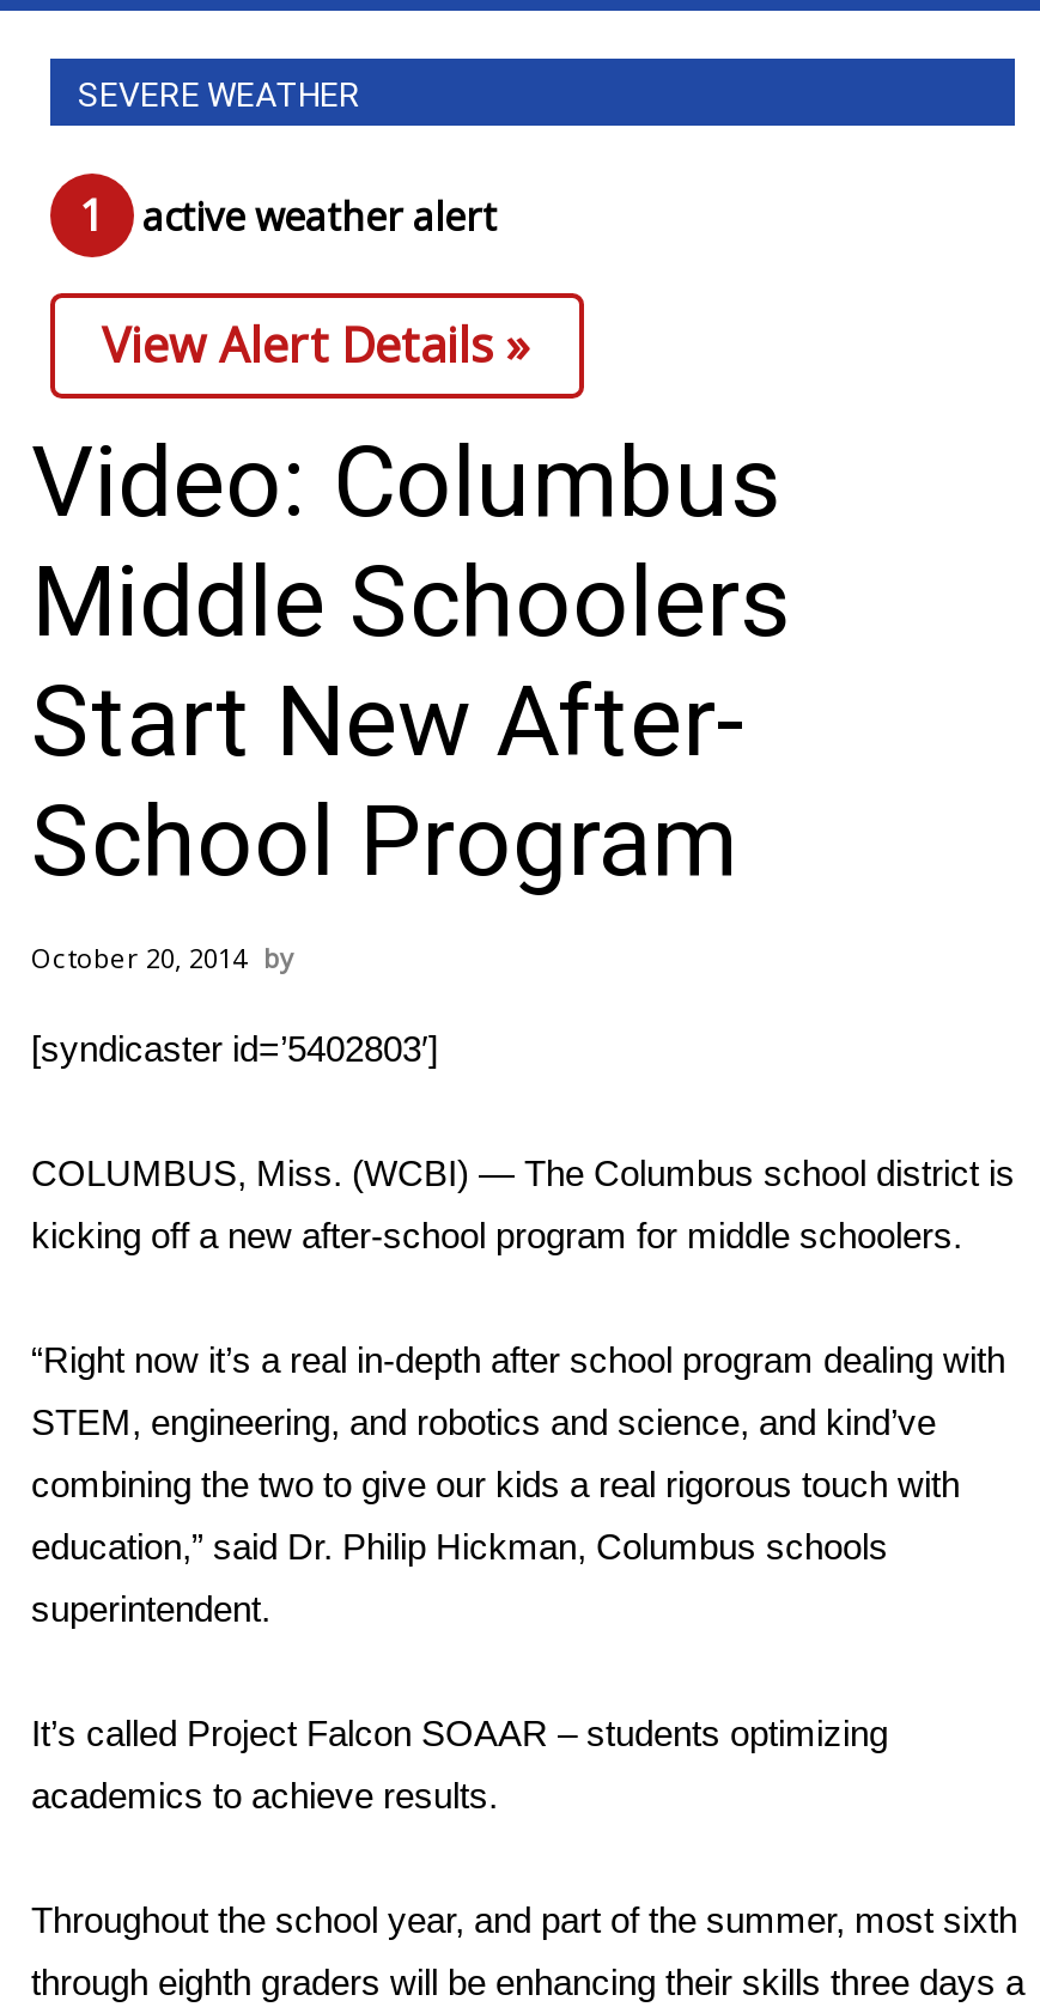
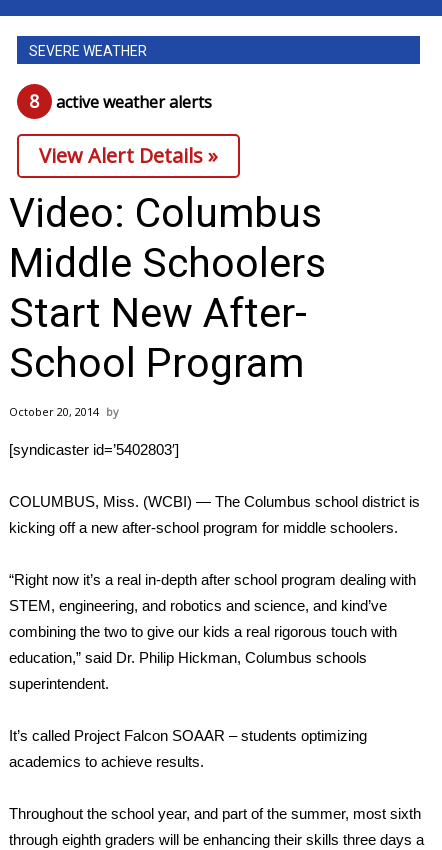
[79,186,497,243] 1 active weather alert -> [29,89,211,113] 8 active weather alerts

